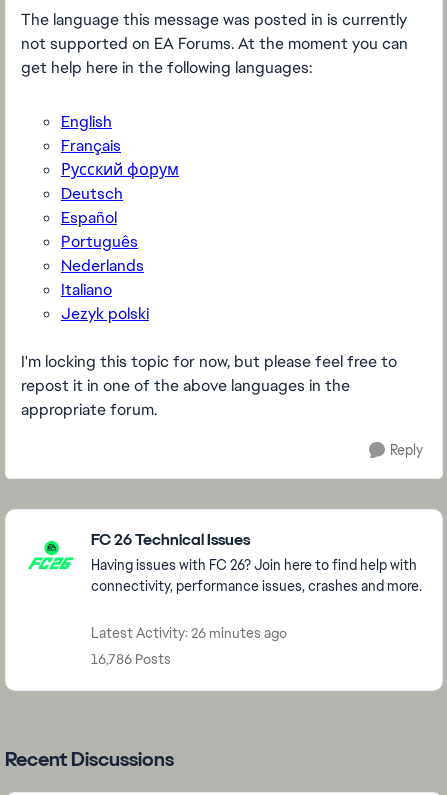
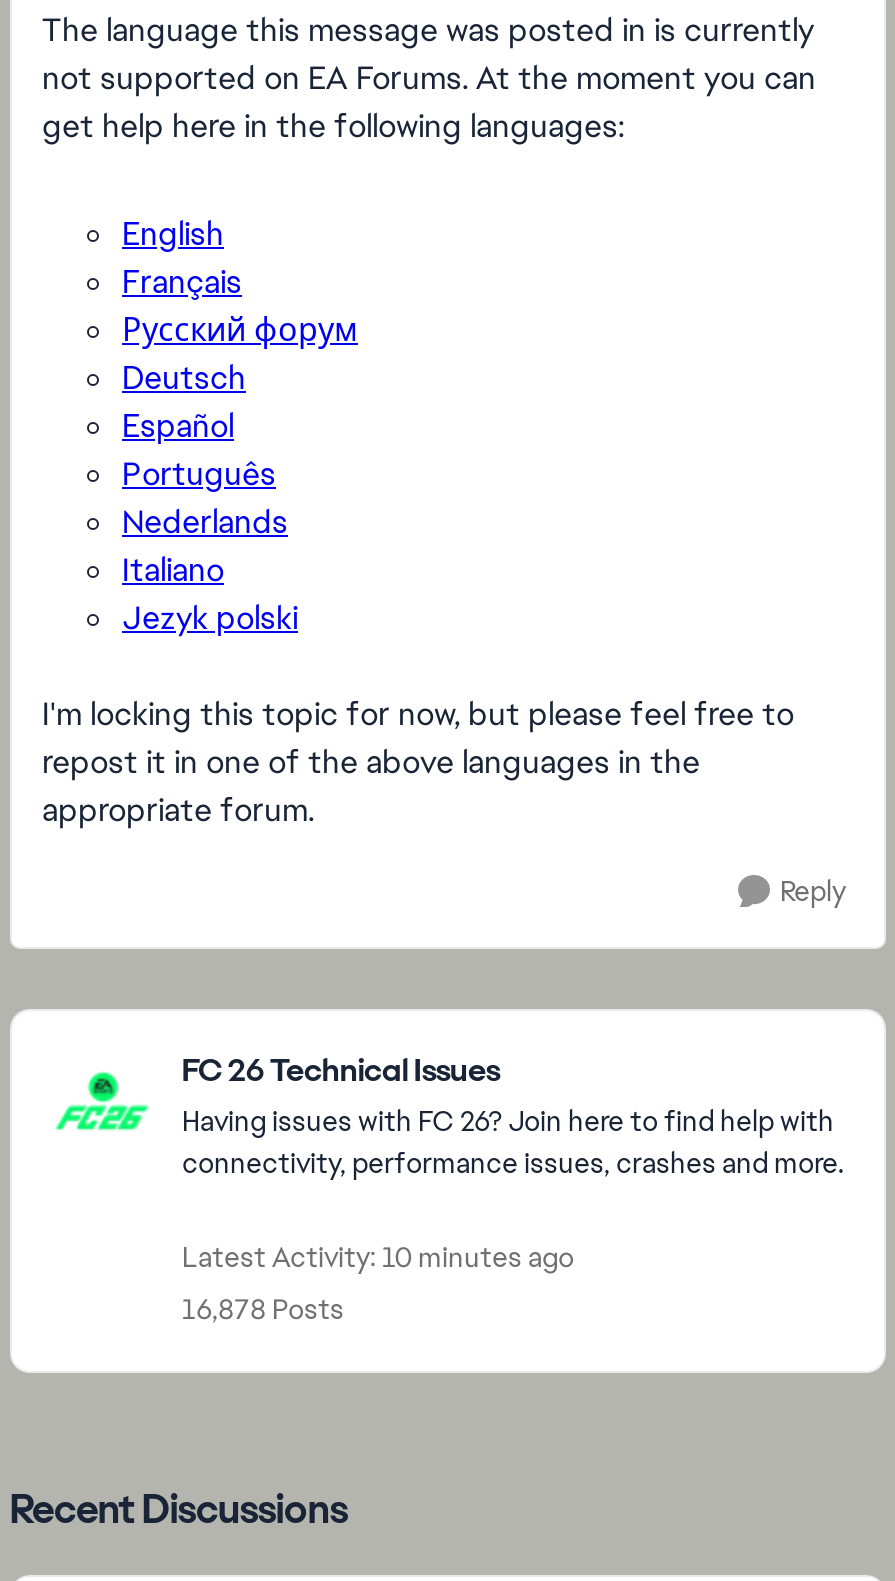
[91,624,287,642] Latest Activity: 26 minutes ago -> [182,1239,574,1275] Latest Activity: 10 minutes ago
[91,650,171,668] 16,786 Posts -> [182,1291,344,1327] 16,878 Posts

